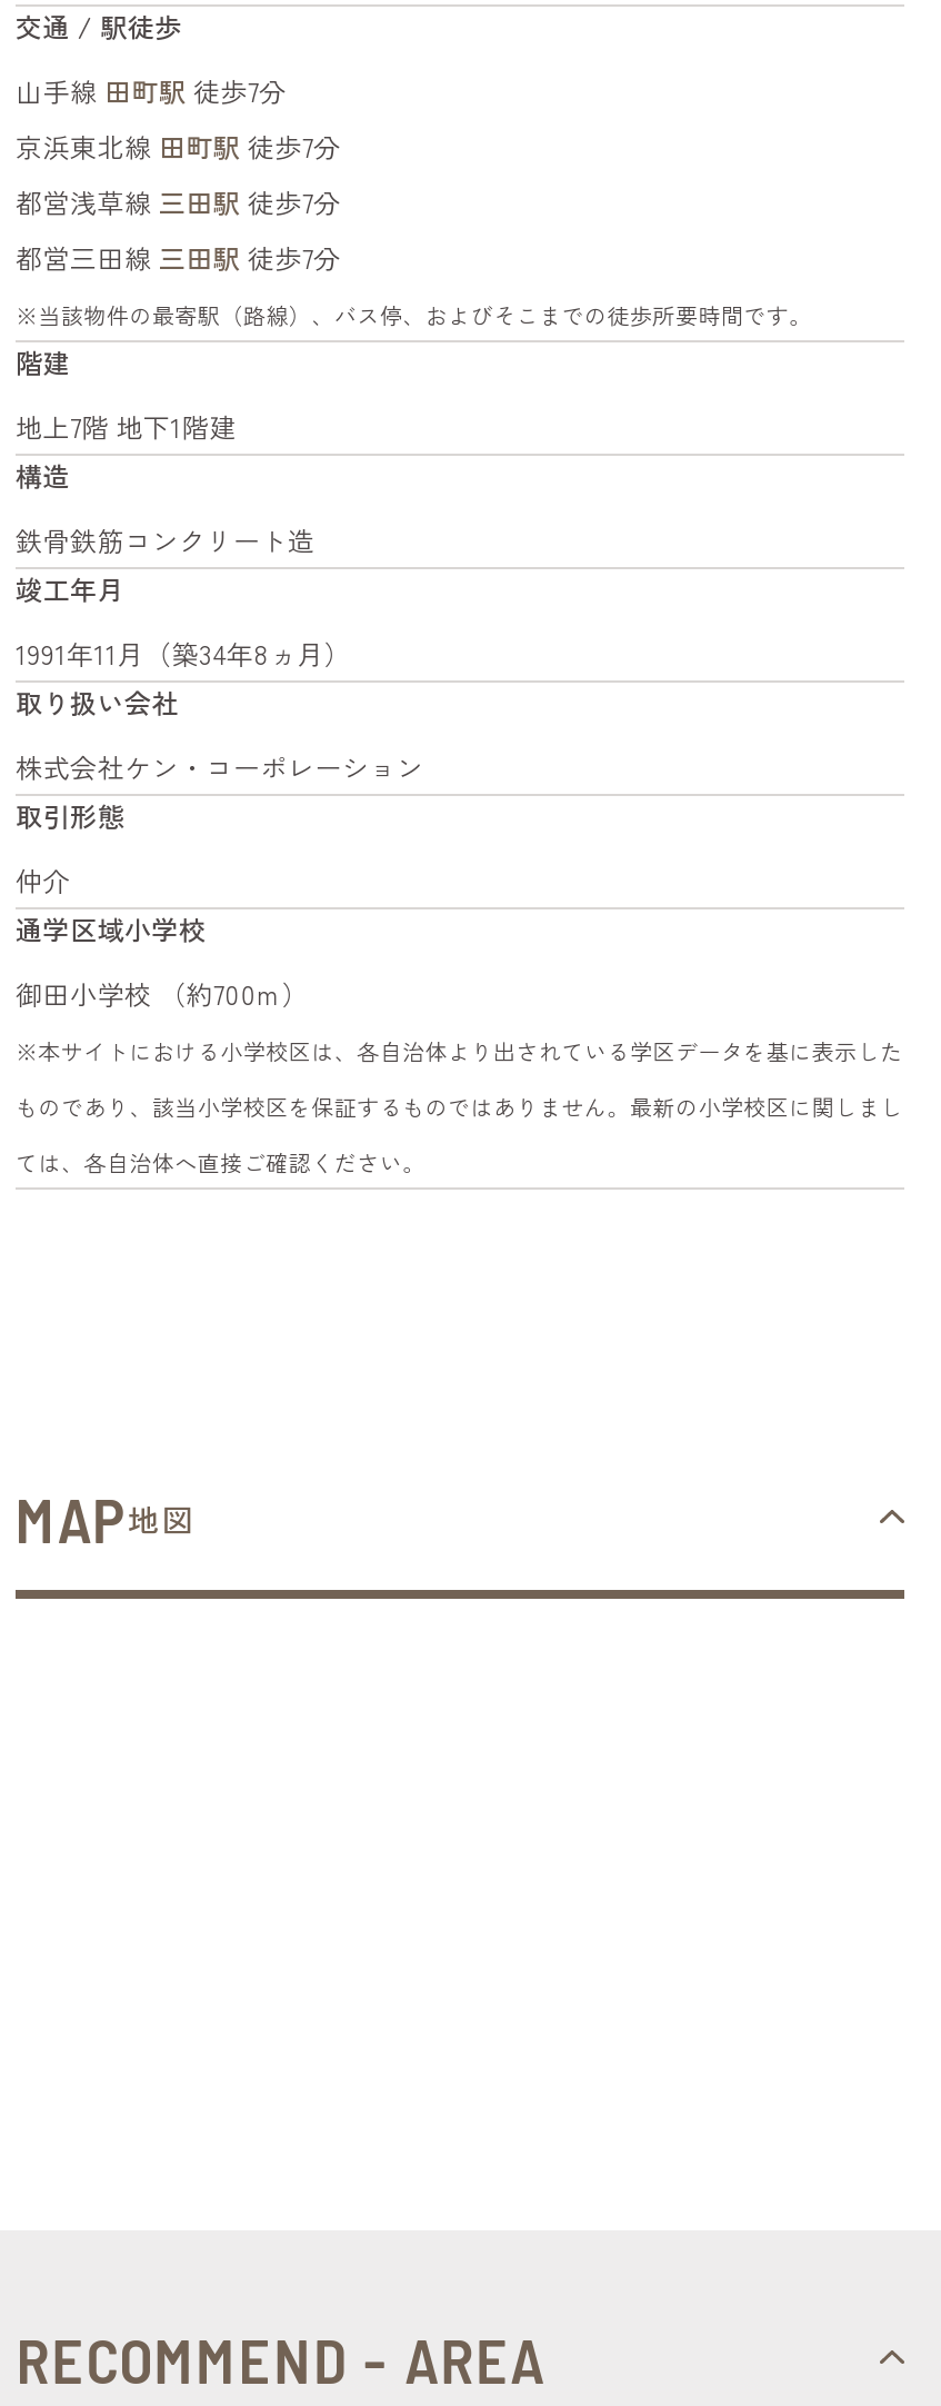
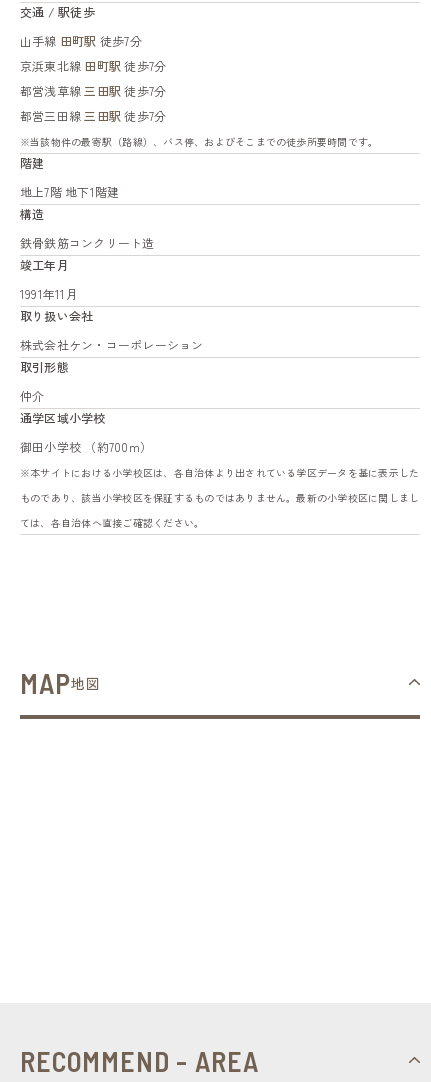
[16,634,351,672] 1991年11月（築34年8ヵ月） -> [20,285,78,302] 1991年11月

